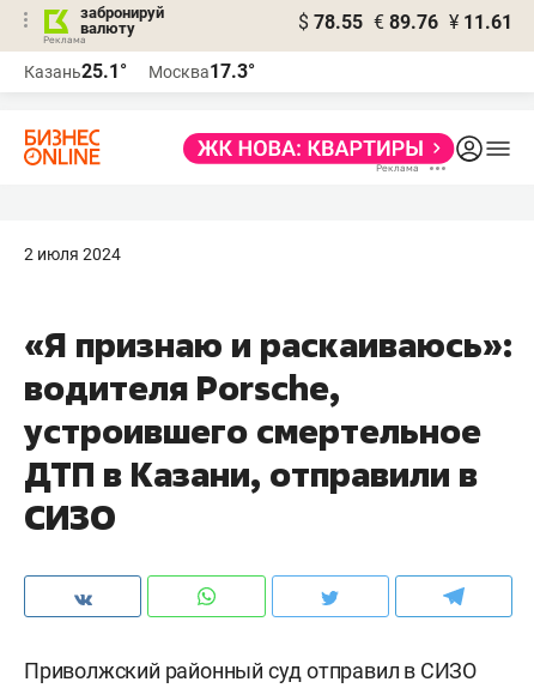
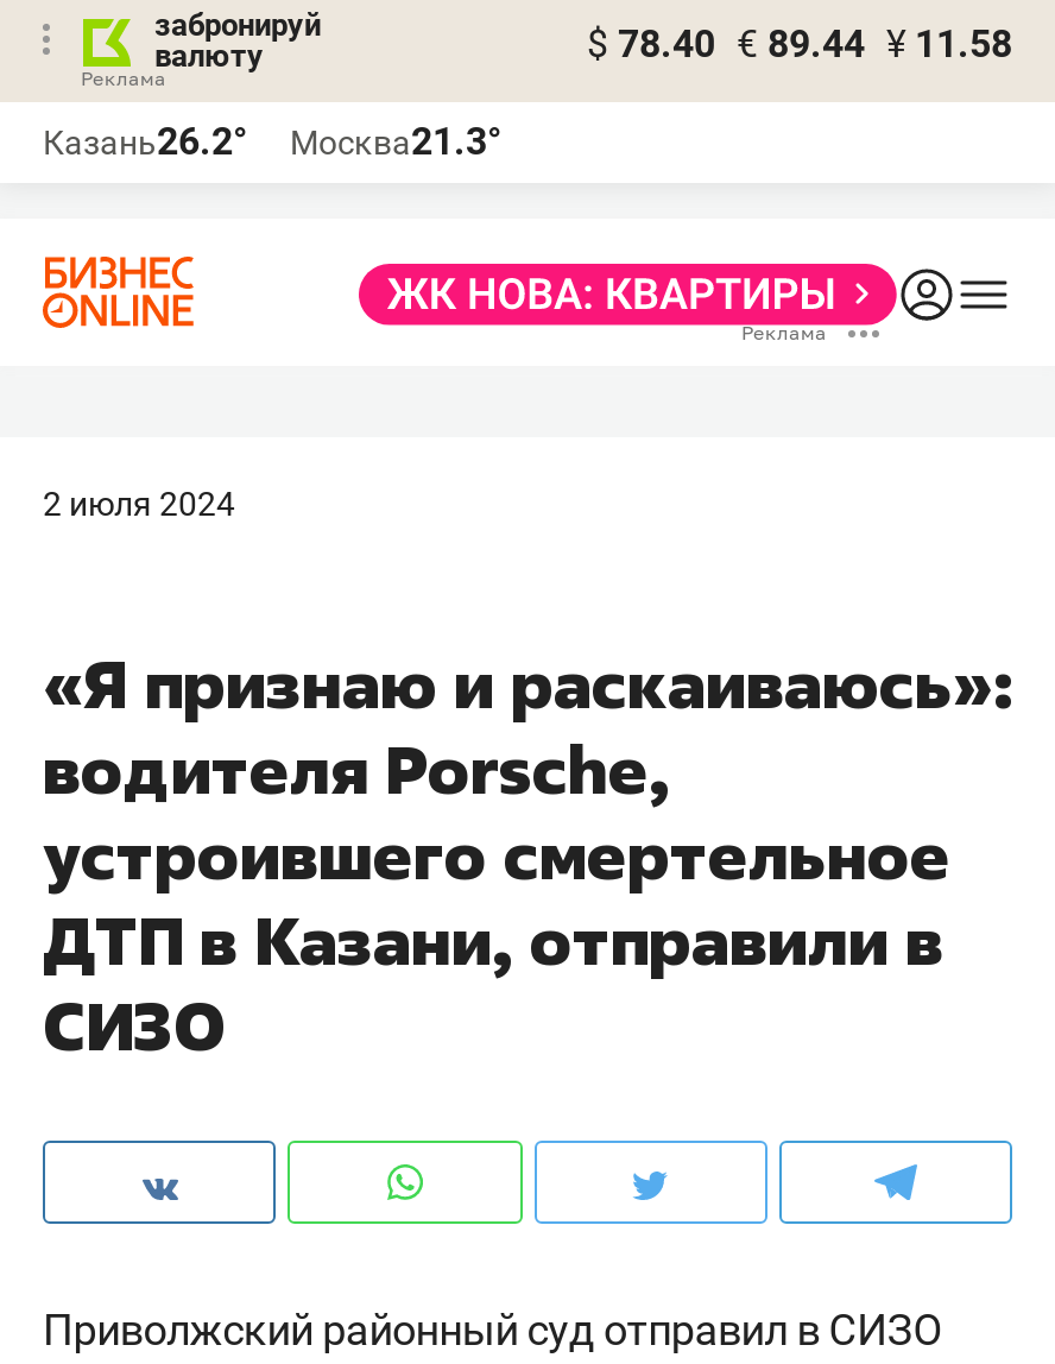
[298,11,512,34] $ 78.55 € 89.76 ¥ 11.61 -> [587,21,1012,67] $ 78.40 € 89.44 ¥ 11.58
[24,60,127,83] Казань25.1° -> [43,119,247,164] Казань26.2°
[148,60,255,83] Москва17.3° -> [290,119,501,164] Москва21.3°

